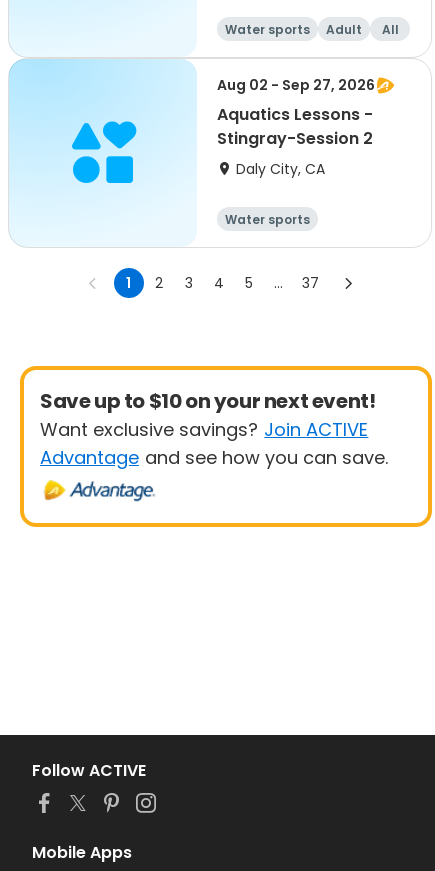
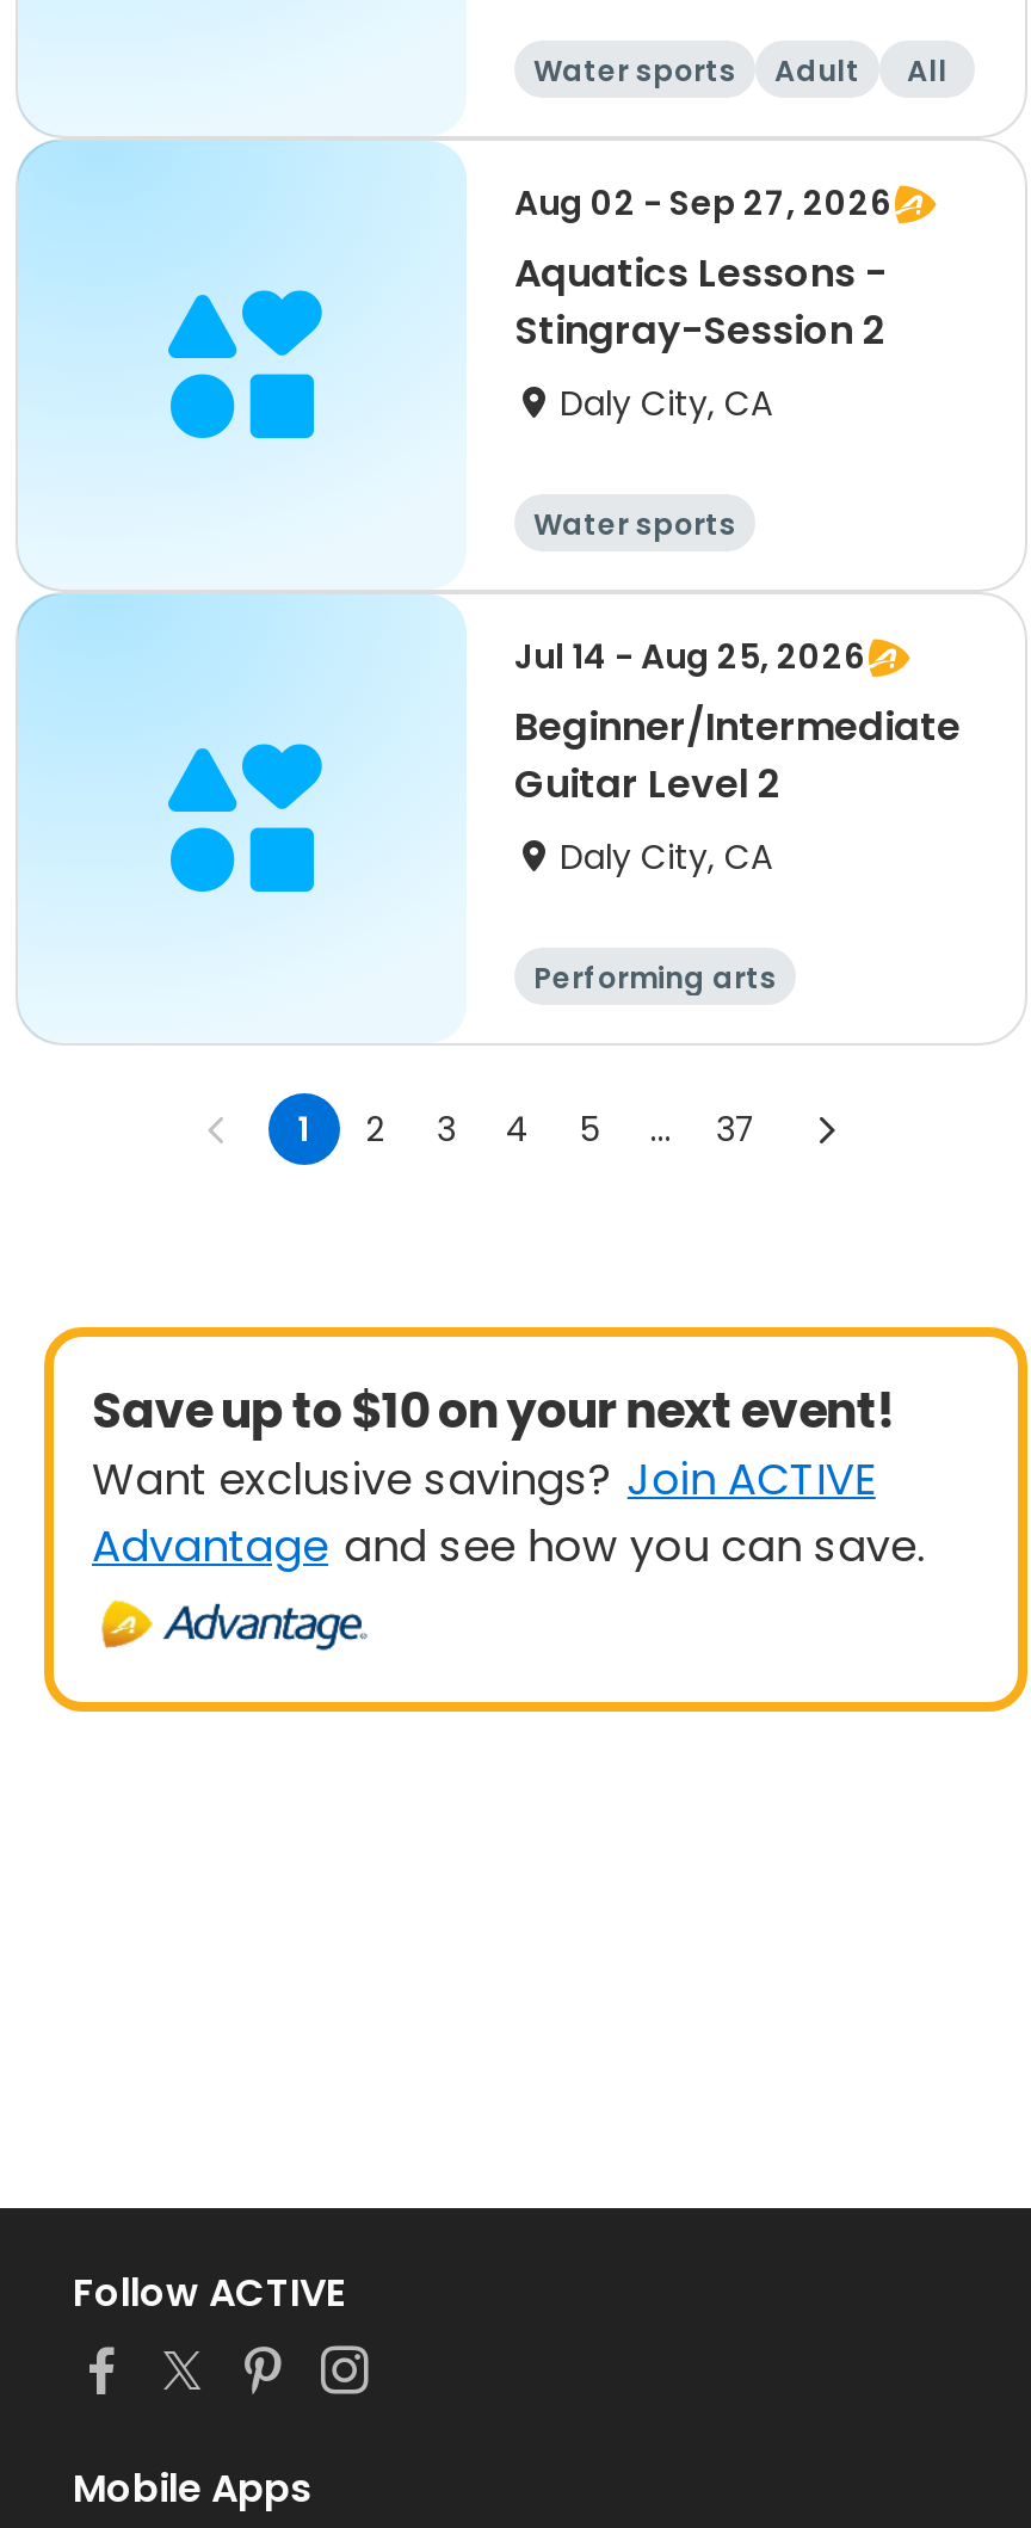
none -> [514,633,961,998] Jul 14 - Aug 25, 2026 | Beginner/Intermediate | Guitar Level 2 | Daly City, CA | Performing arts

